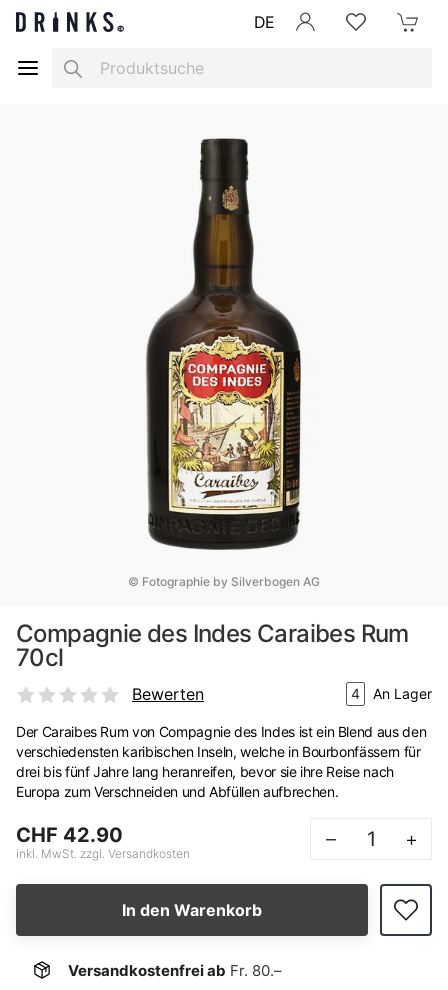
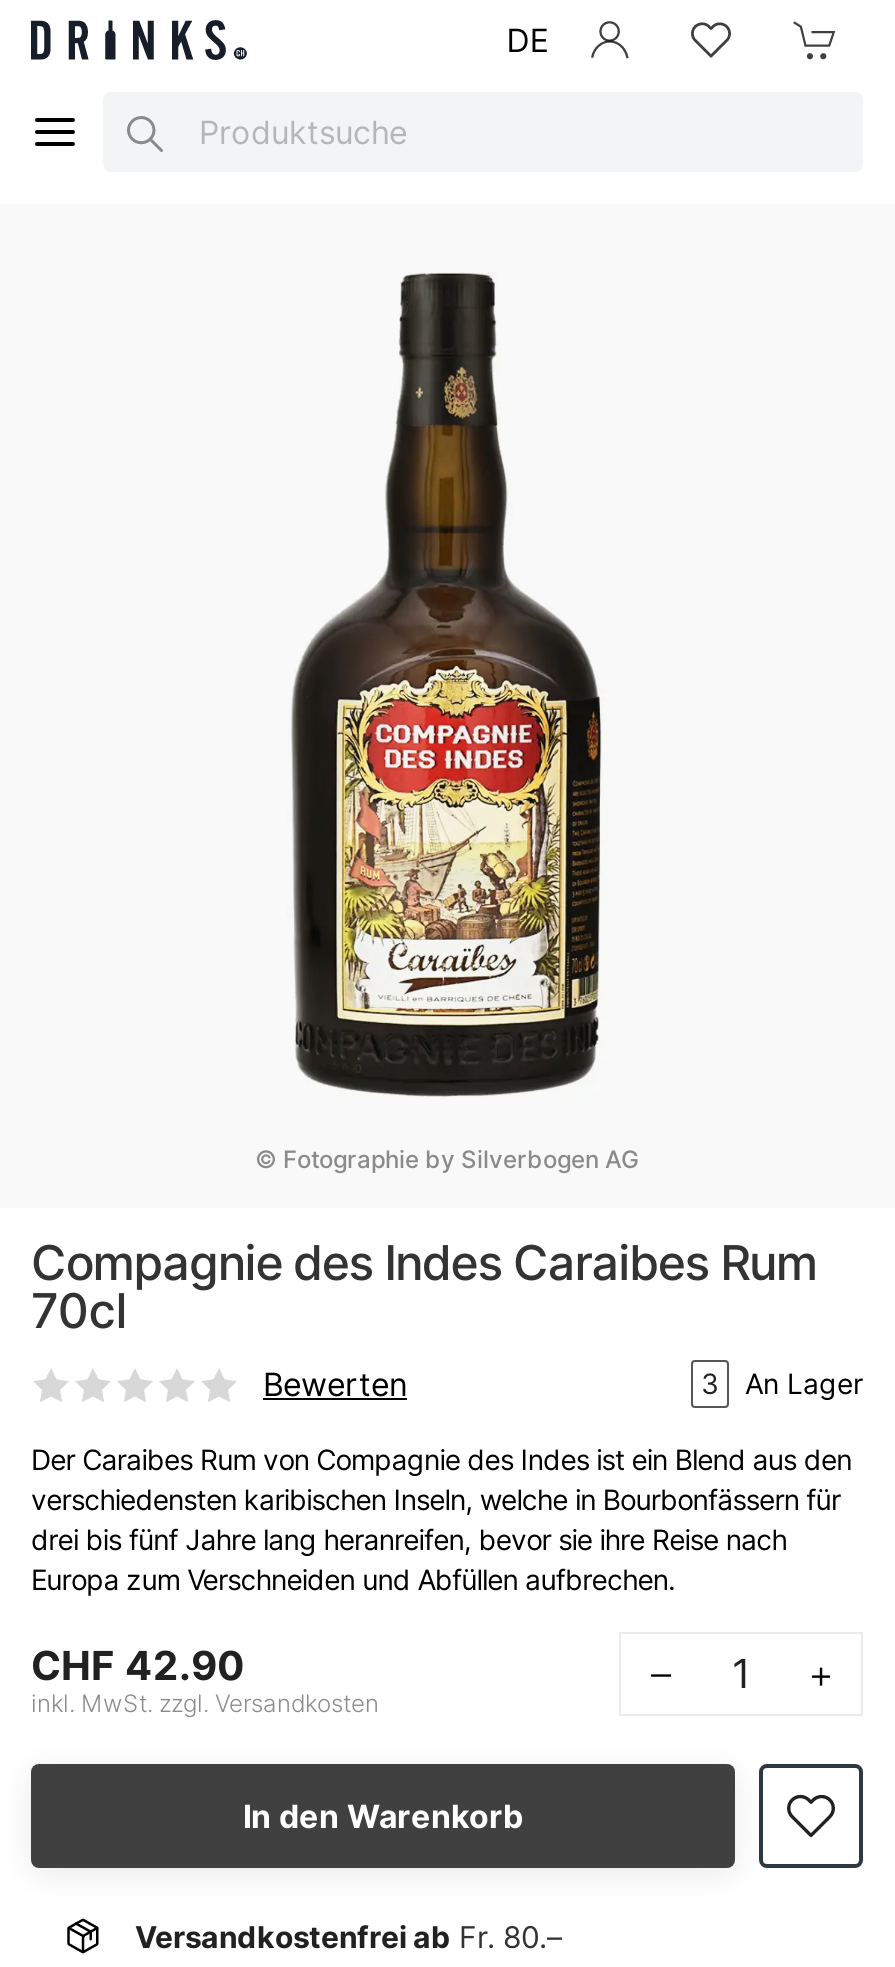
[351,685,432,702] 4 An Lager -> [701,1366,863,1400] 3 An Lager

